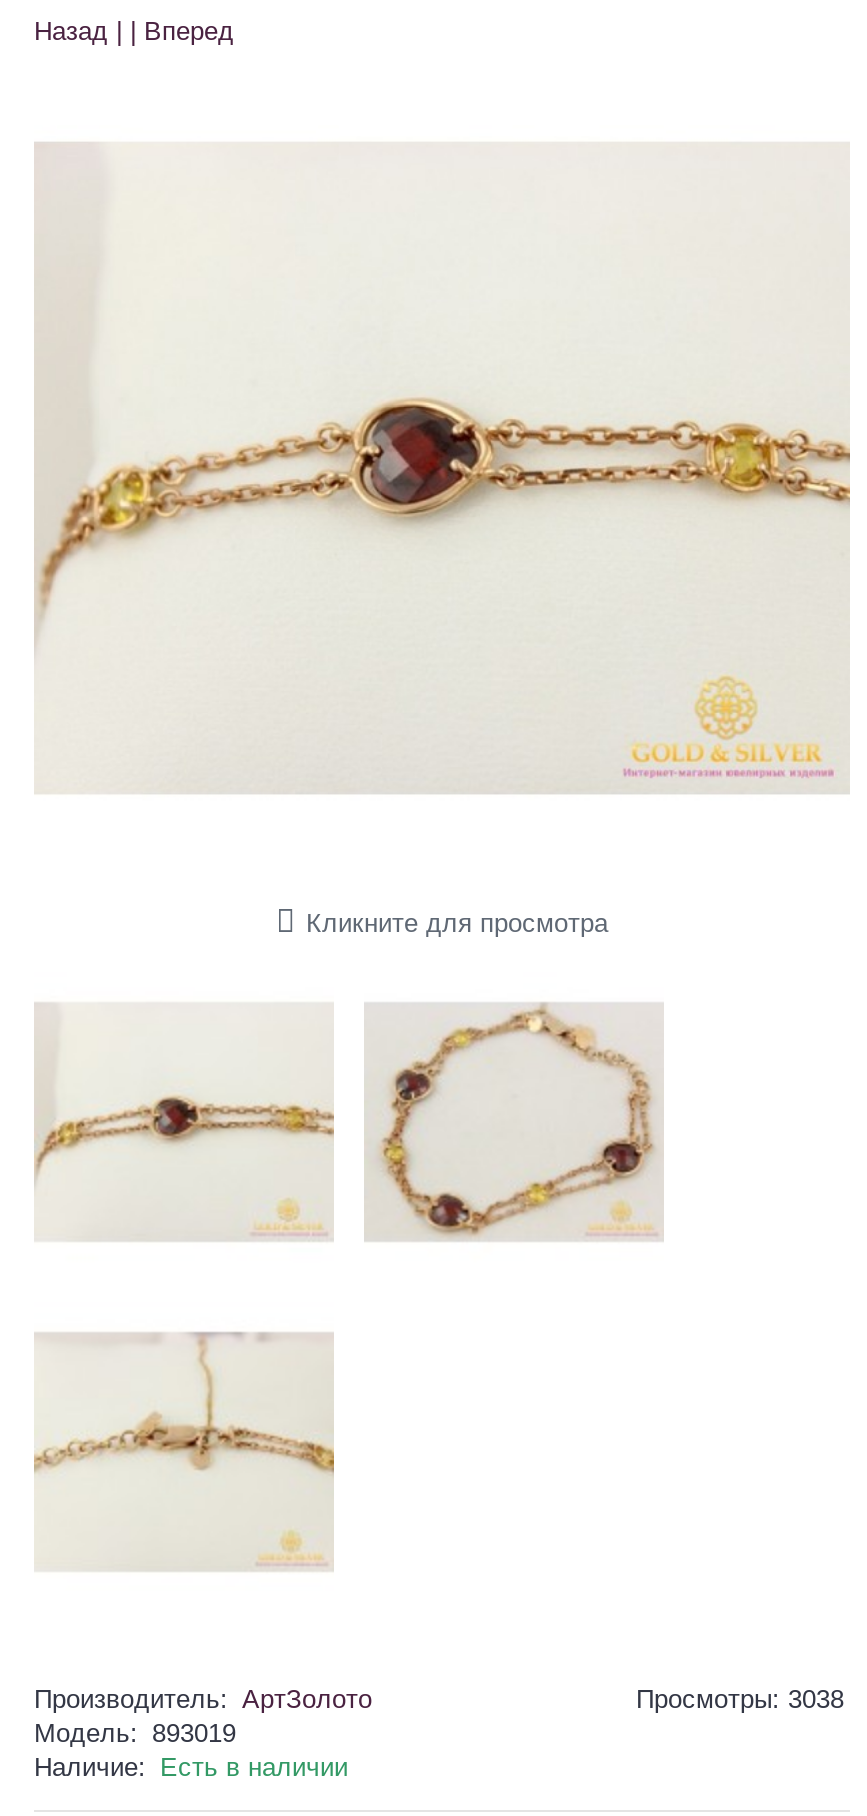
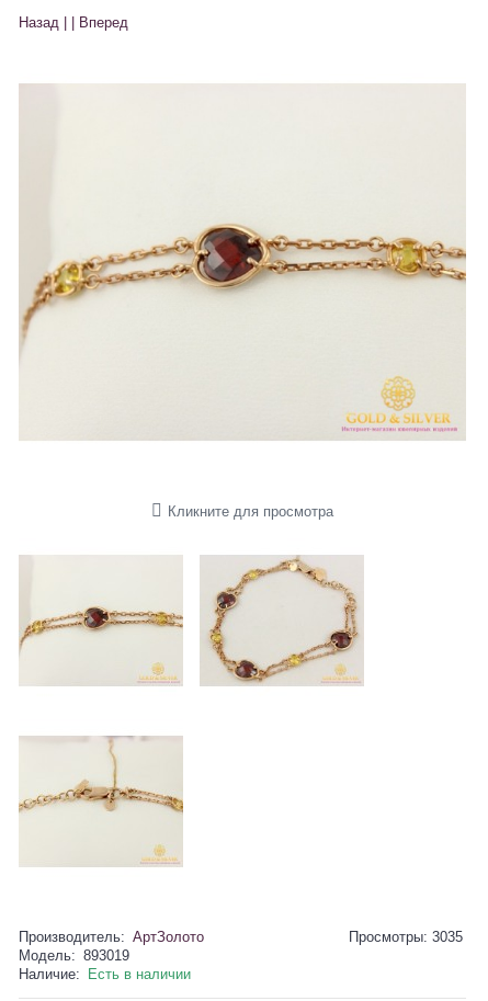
[636,1684,844,1714] Просмотры: 3038 -> [349,929,463,945] Просмотры: 3035

